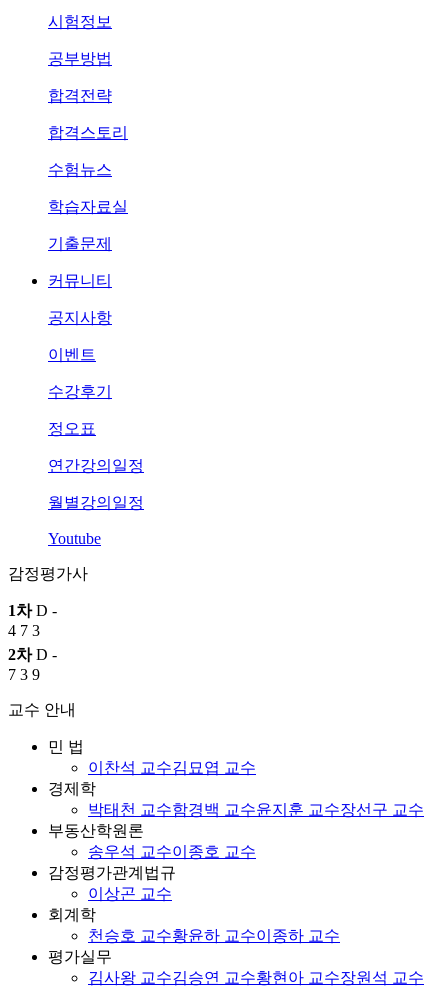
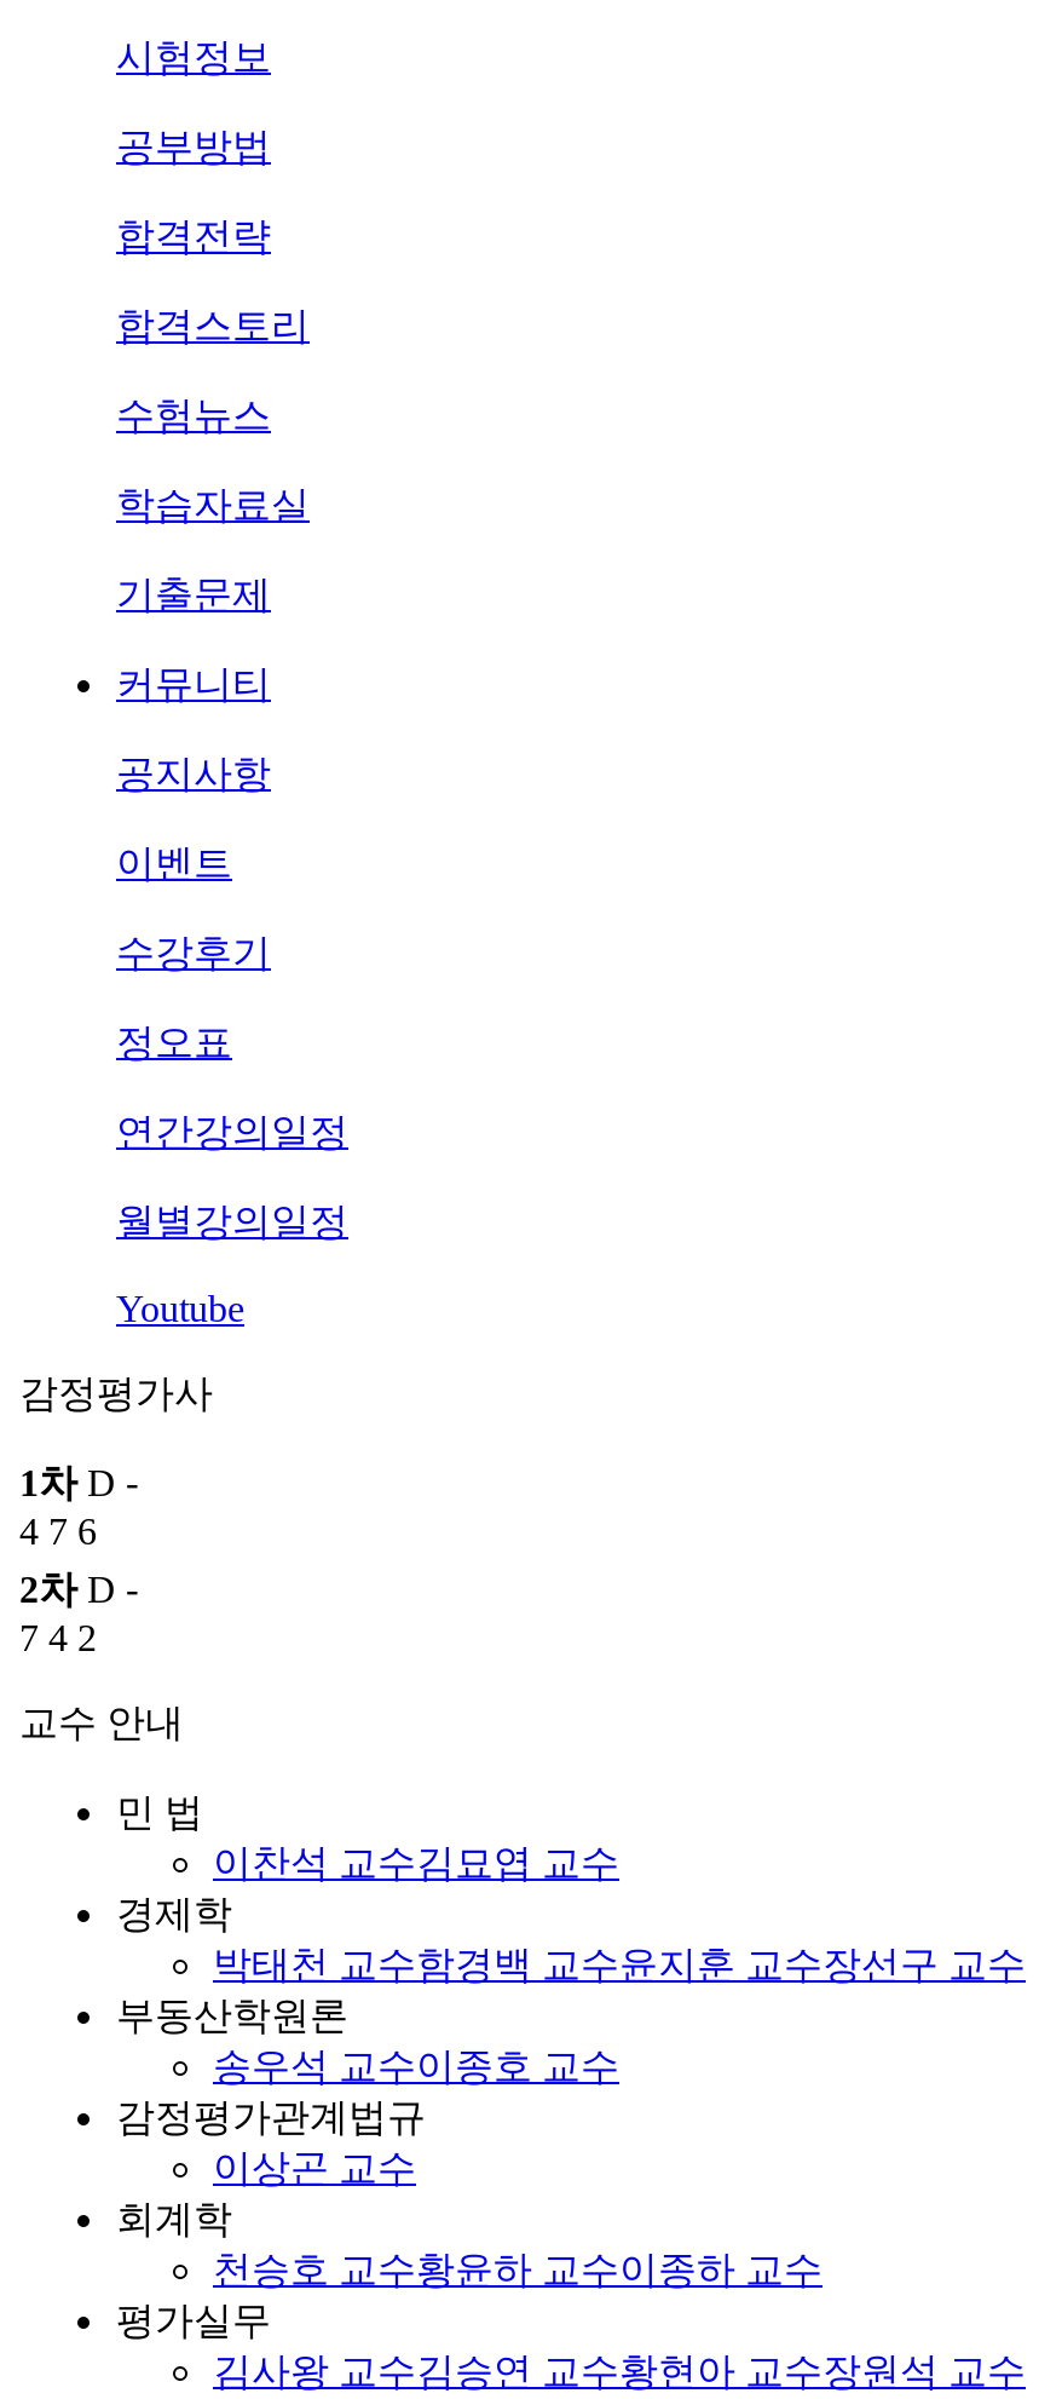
[8,622,40,639] 4 7 3 -> [19,1510,97,1551] 4 7 6
[8,666,40,683] 7 3 9 -> [19,1616,97,1658] 7 4 2

